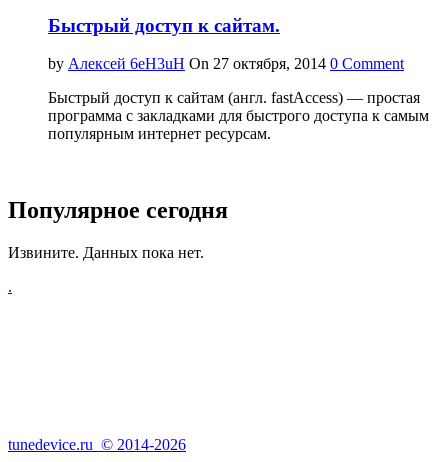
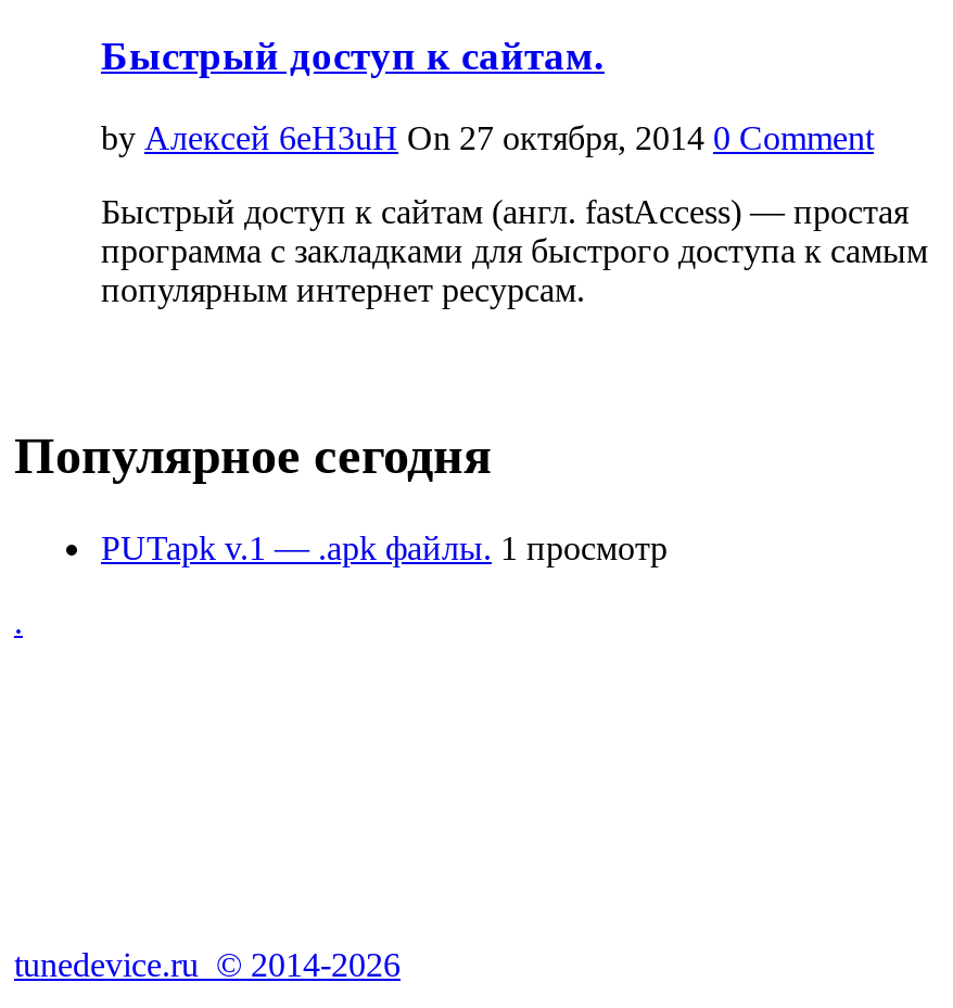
[8,244,204,261] Извините. Данных пока нет. -> [101,530,668,567] PUTapk v.1 — .apk файлы. 1 просмотр

